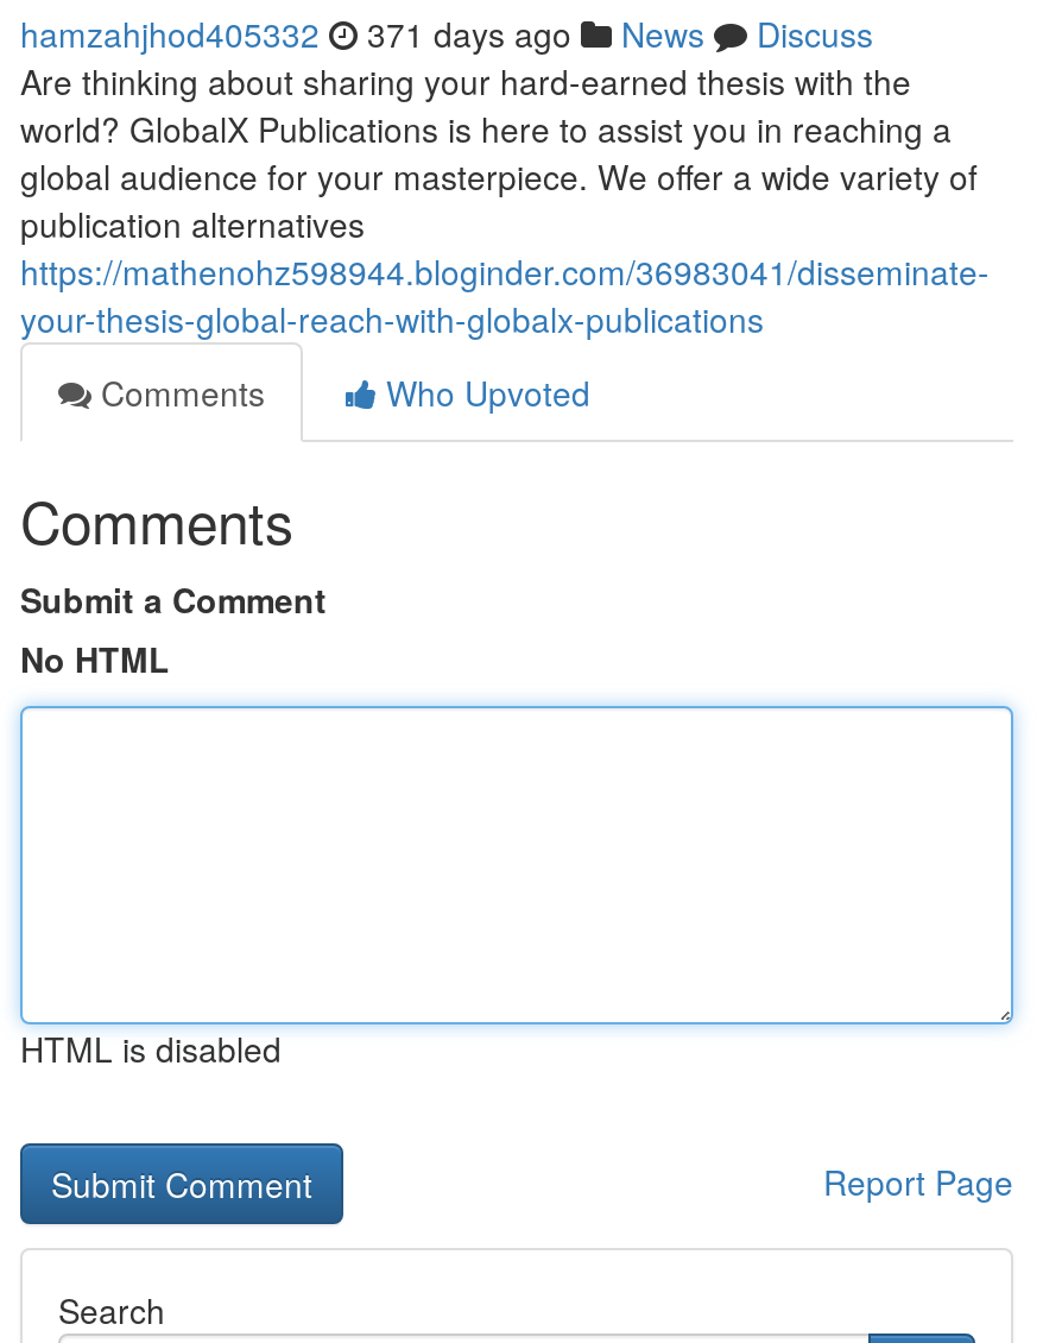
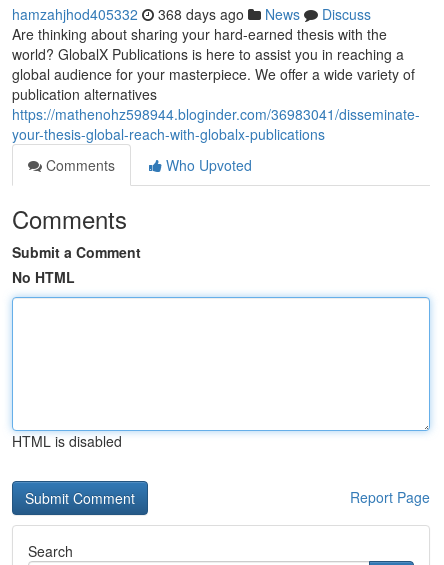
[20,10,873,57] hamzahjhod405332 371 days ago News Discuss -> [12,4,371,24] hamzahjhod405332 368 days ago News Discuss

